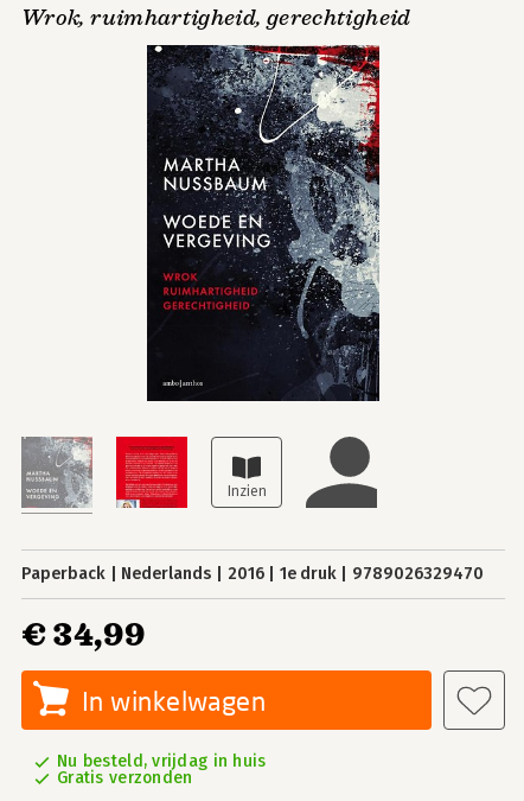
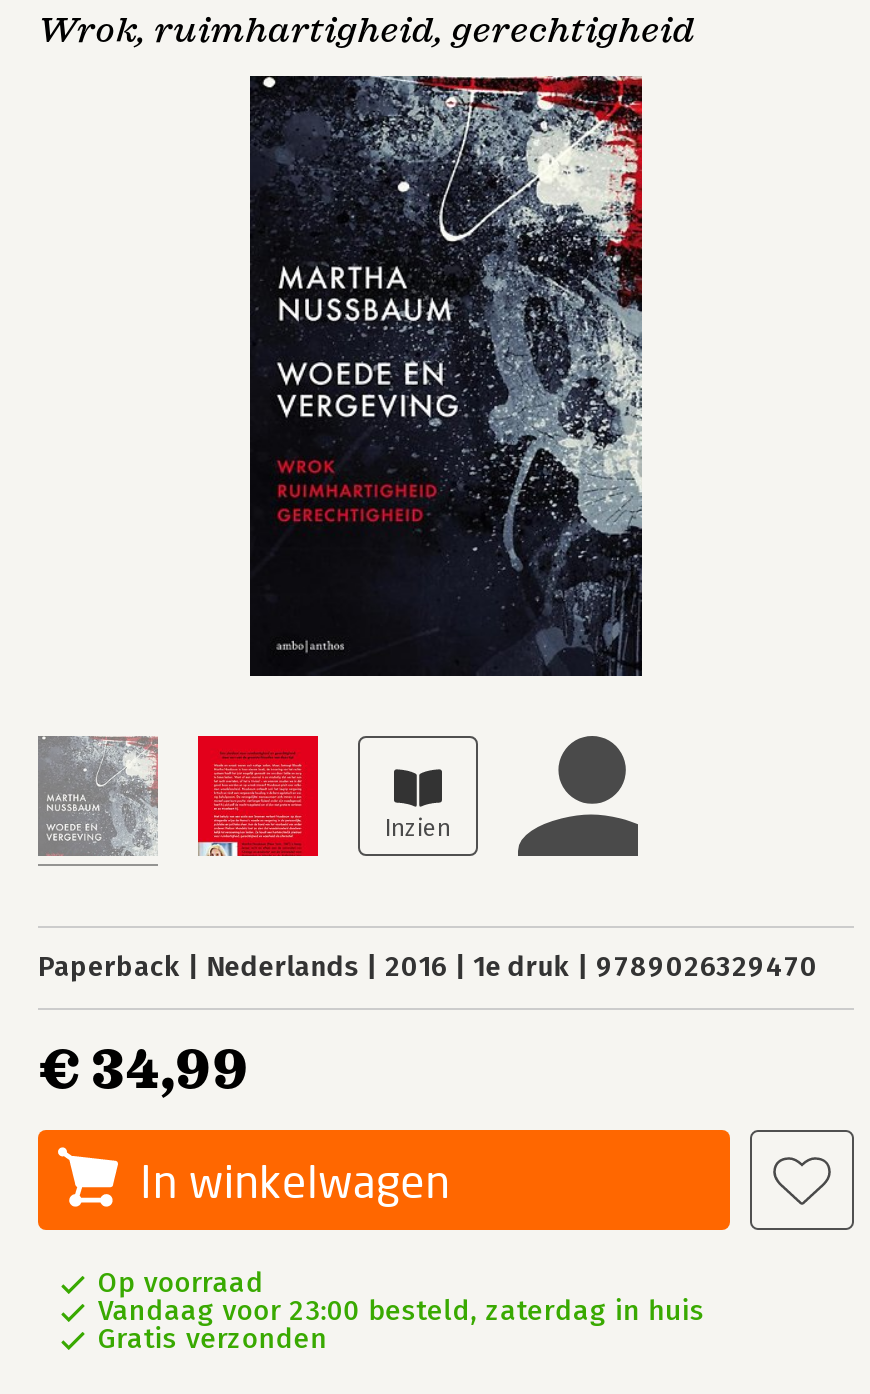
[57,751,266,771] Nu besteld, vrijdag in huis -> [98,1266,705,1328] Op voorraad | Vandaag voor 23:00 besteld, zaterdag in huis

